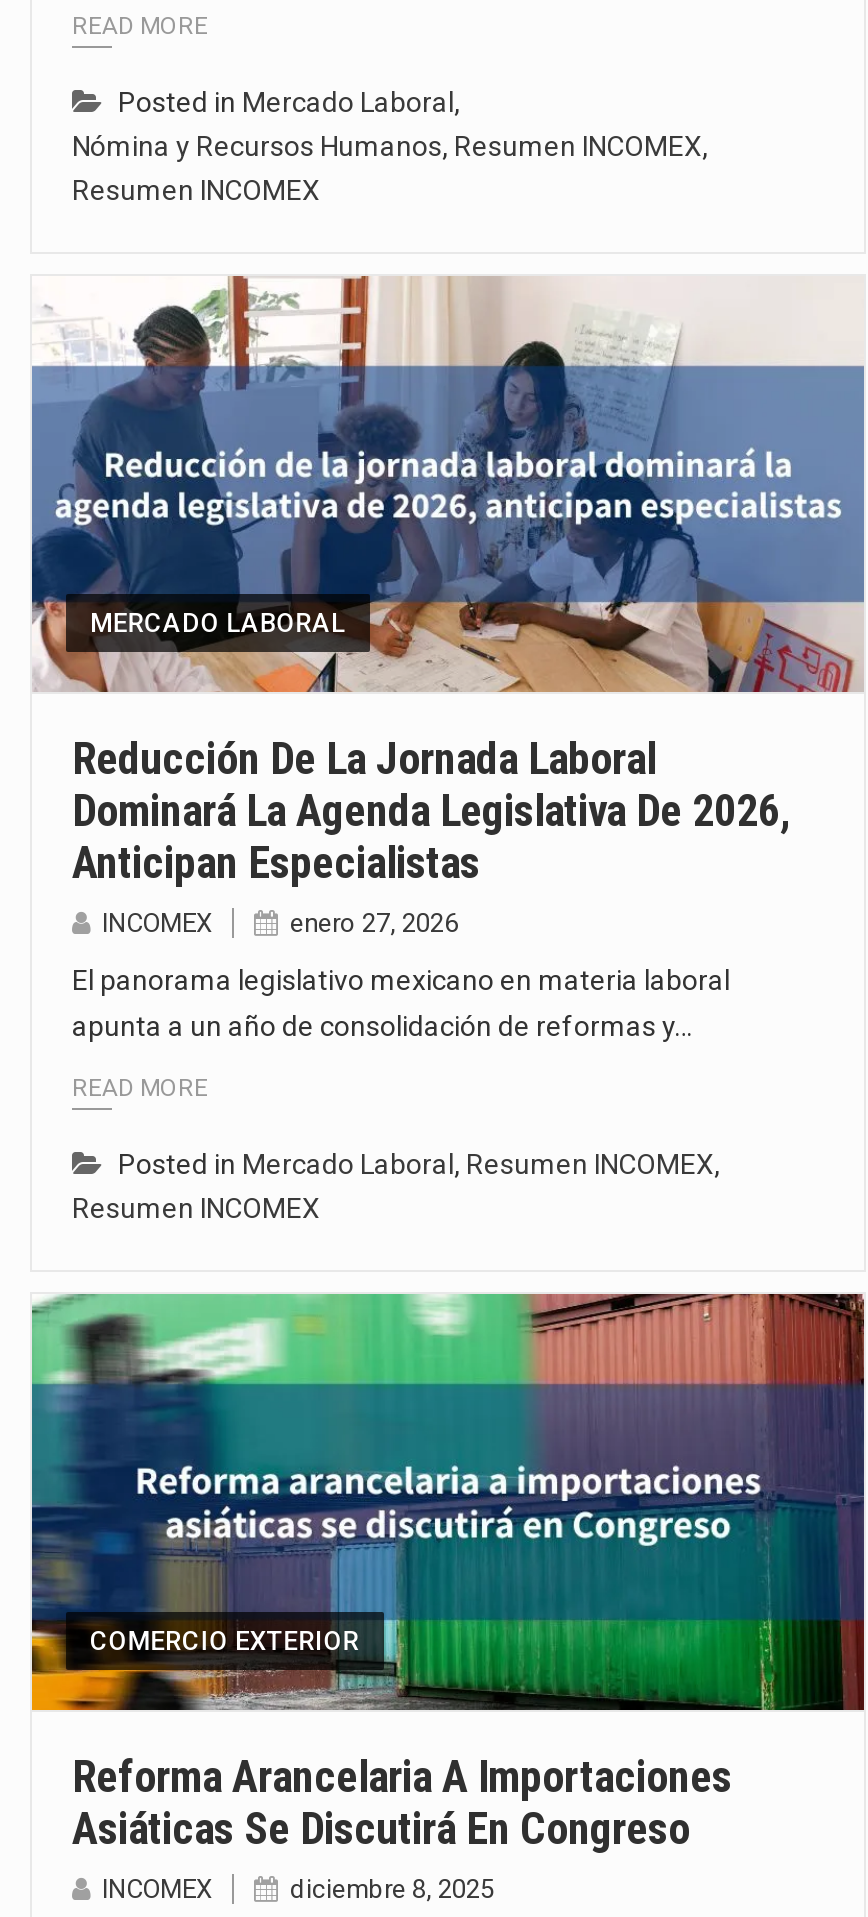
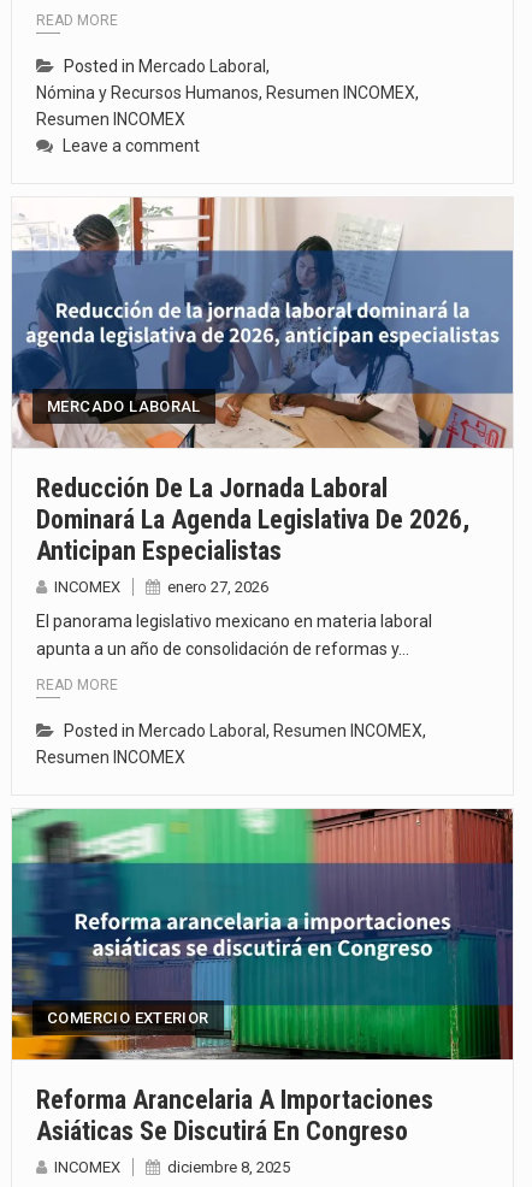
none -> [63,136,200,155] Leave a comment

